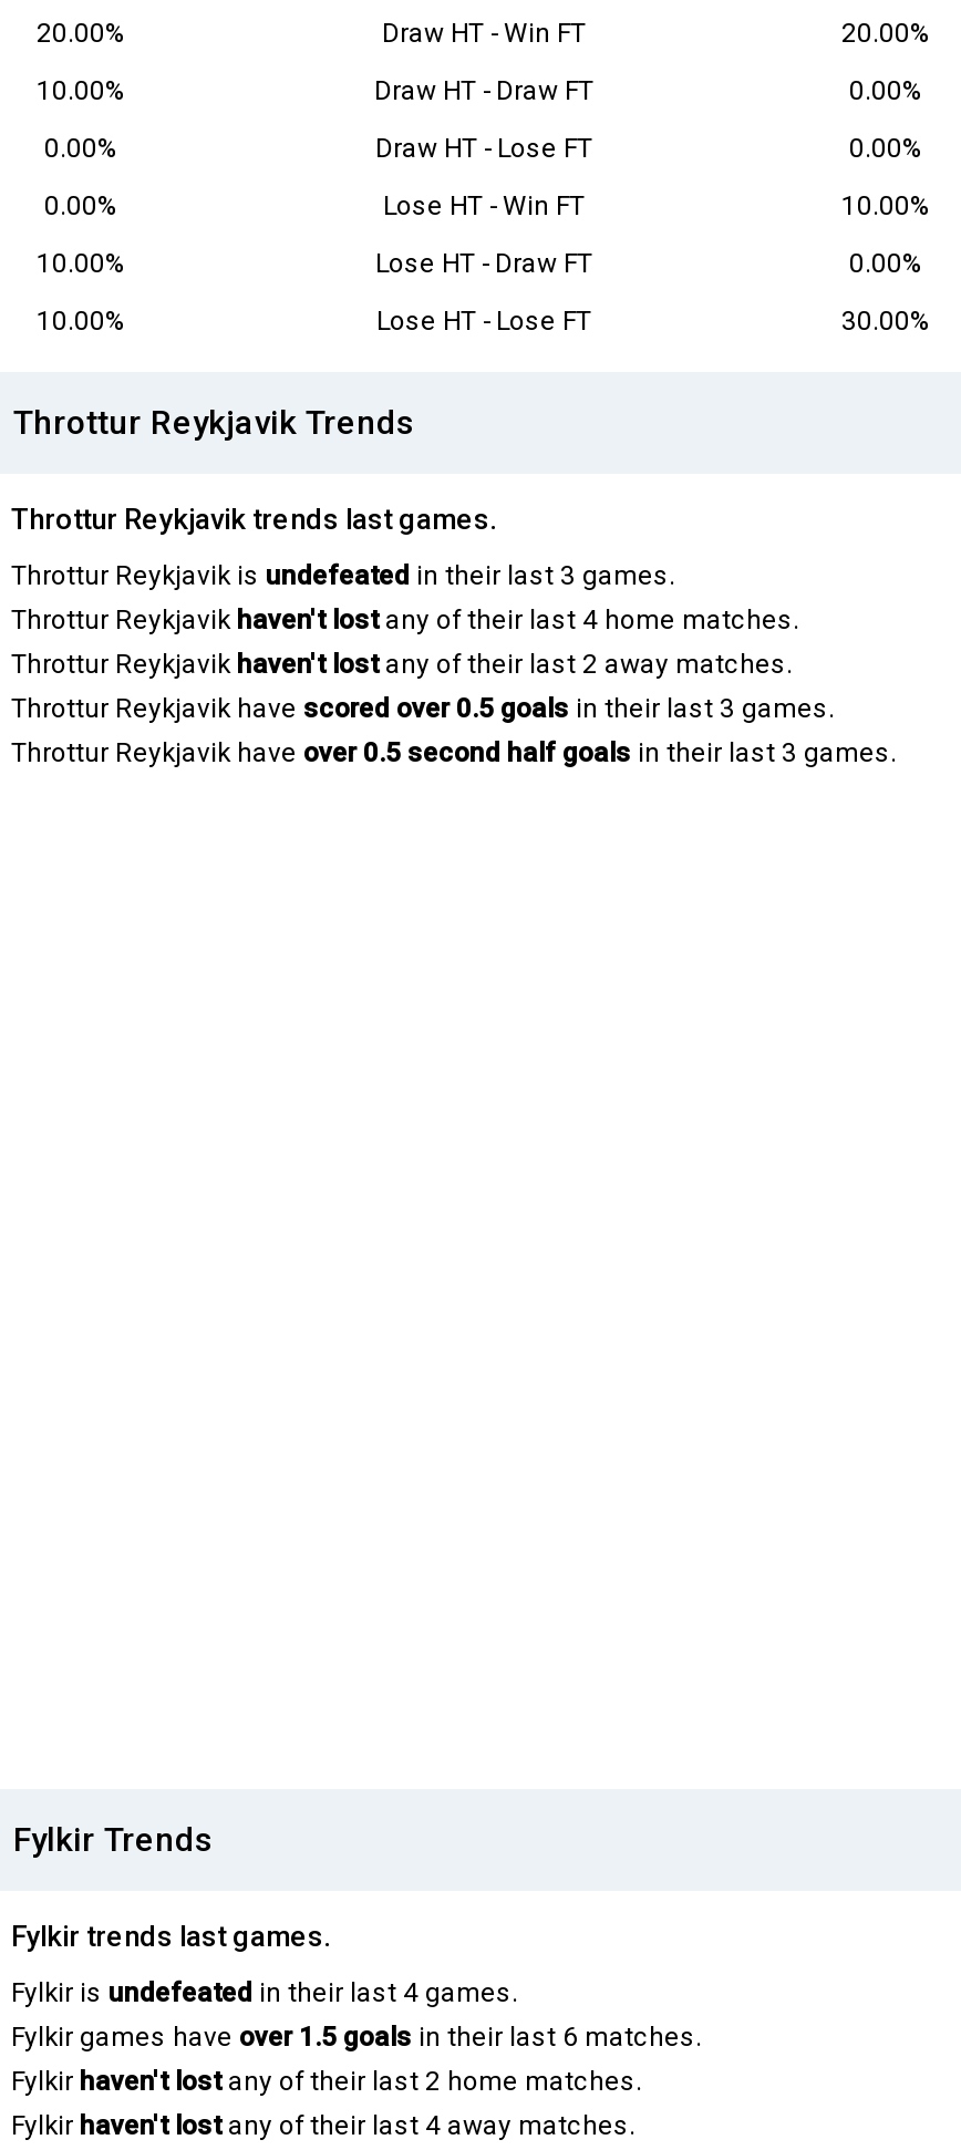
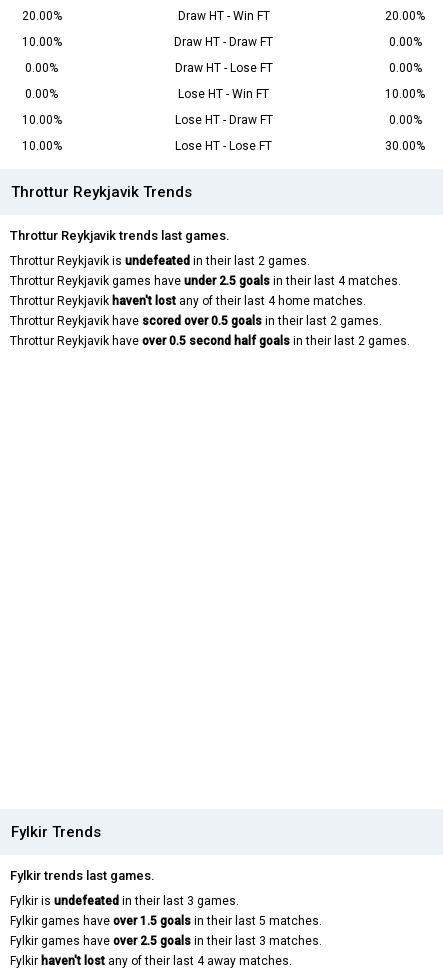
[11,561,675,592] Throttur Reykjavik is undefeated in their last 3 games. -> [10,254,401,288] Throttur Reykjavik is undefeated in their last 2 games. | Throttur Reykjavik games have under 2.5 goals in their last 4 matches.
moved [11,605,799,636] -> [10,294,366,308]: Throttur Reykjavik haven't lost any of their last 4 home matches.
[11,649,897,769] Throttur Reykjavik haven't lost any of their last 2 away matches. | Throttur Reykjavik have scored over 0.5 goals in their last 3 games. | Throttur Reykjavik have over 0.5 second half goals in their last 3 games. -> [10,314,410,348] Throttur Reykjavik have scored over 0.5 goals in their last 2 games. | Throttur Reykjavik have over 0.5 second half goals in their last 2 games.
[11,1978,702,2097] Fylkir is undefeated in their last 4 games. | Fylkir games have over 1.5 goals in their last 6 matches. | Fylkir haven't lost any of their last 2 home matches. -> [10,894,322,948] Fylkir is undefeated in their last 3 games. | Fylkir games have over 1.5 goals in their last 5 matches. | Fylkir games have over 2.5 goals in their last 3 matches.

